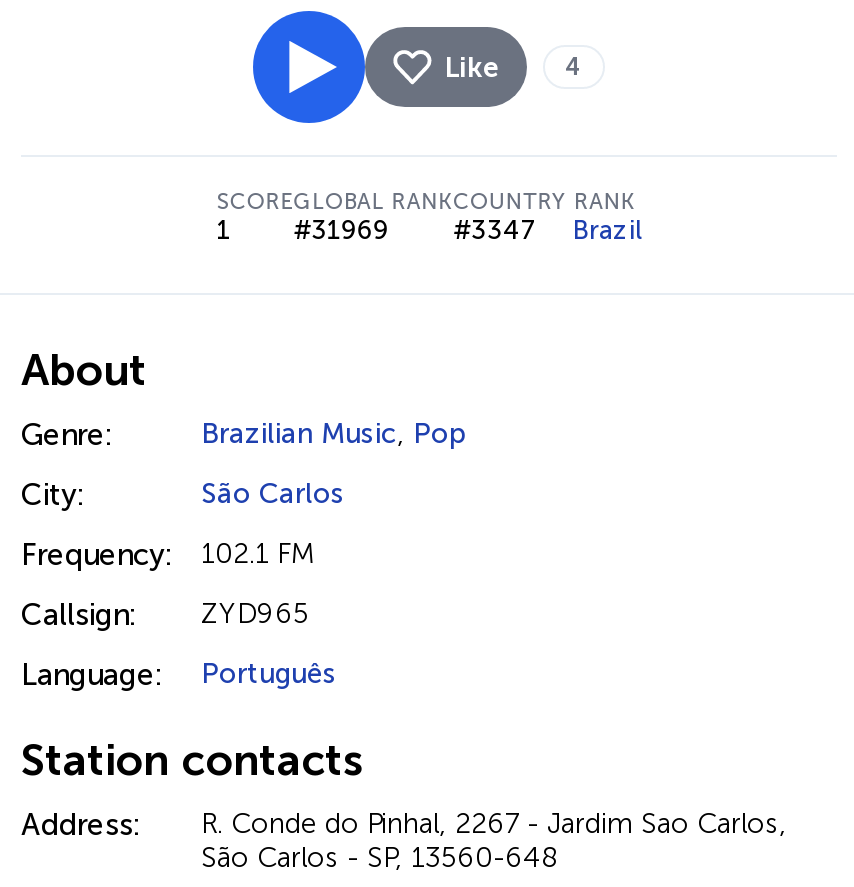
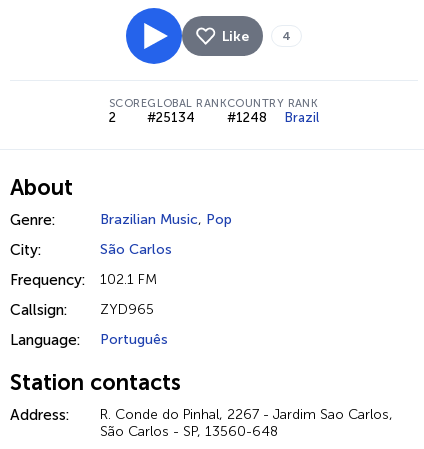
[217,215,231,245] 1 -> [109,110,116,125] 2
[293,215,389,245] #31969 -> [147,110,195,125] #25134
[453,215,641,245] #3347 Brazil -> [227,110,319,125] #1248 Brazil

